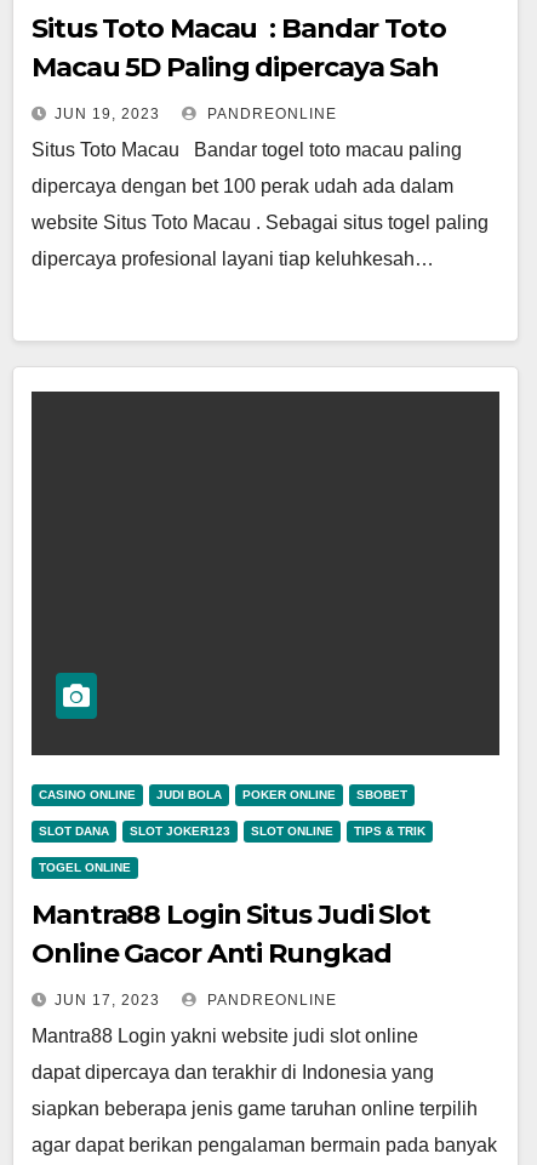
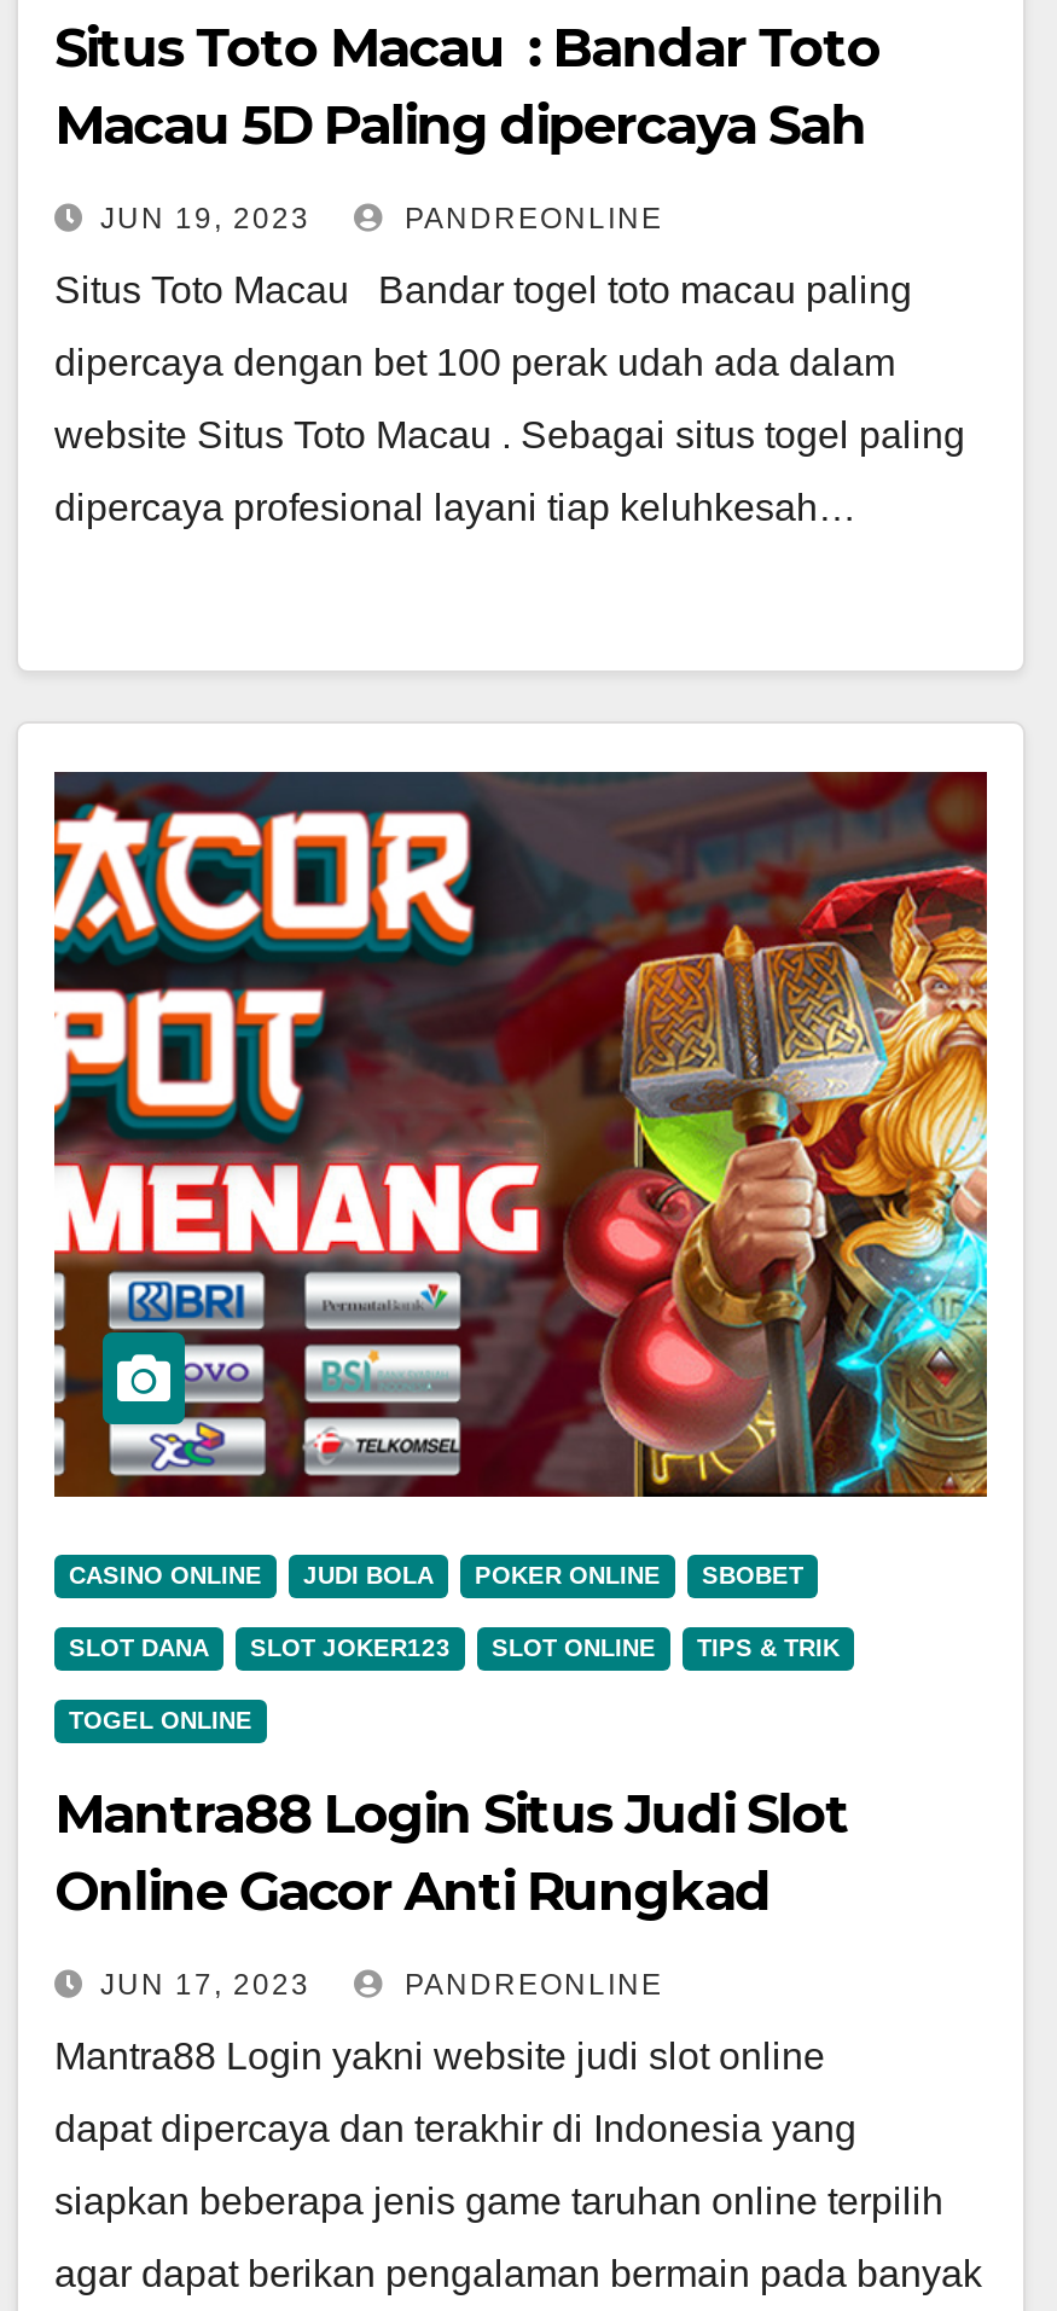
none -> [52,772,989,1497] [image]

